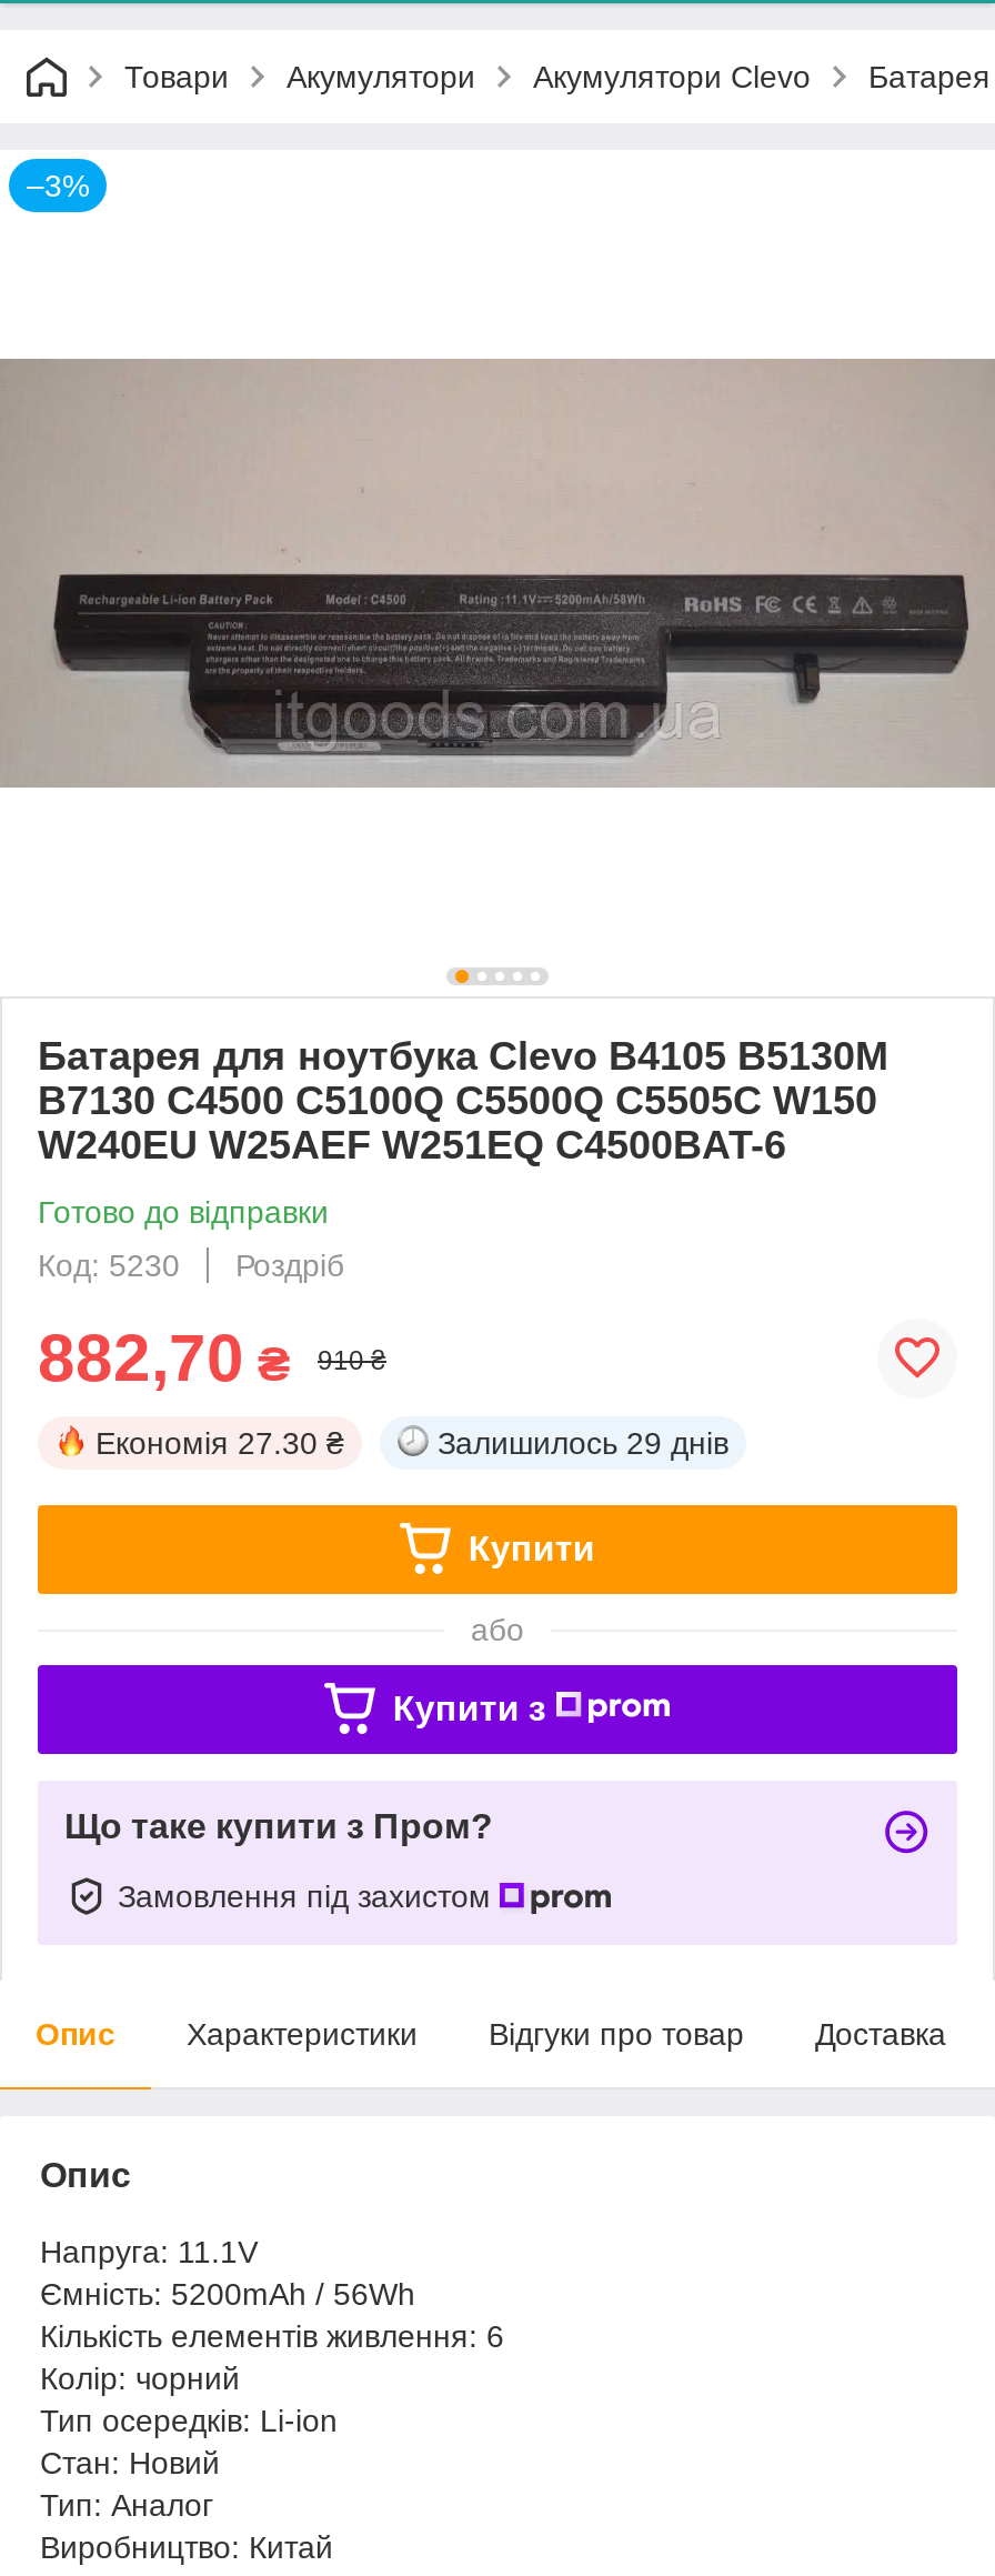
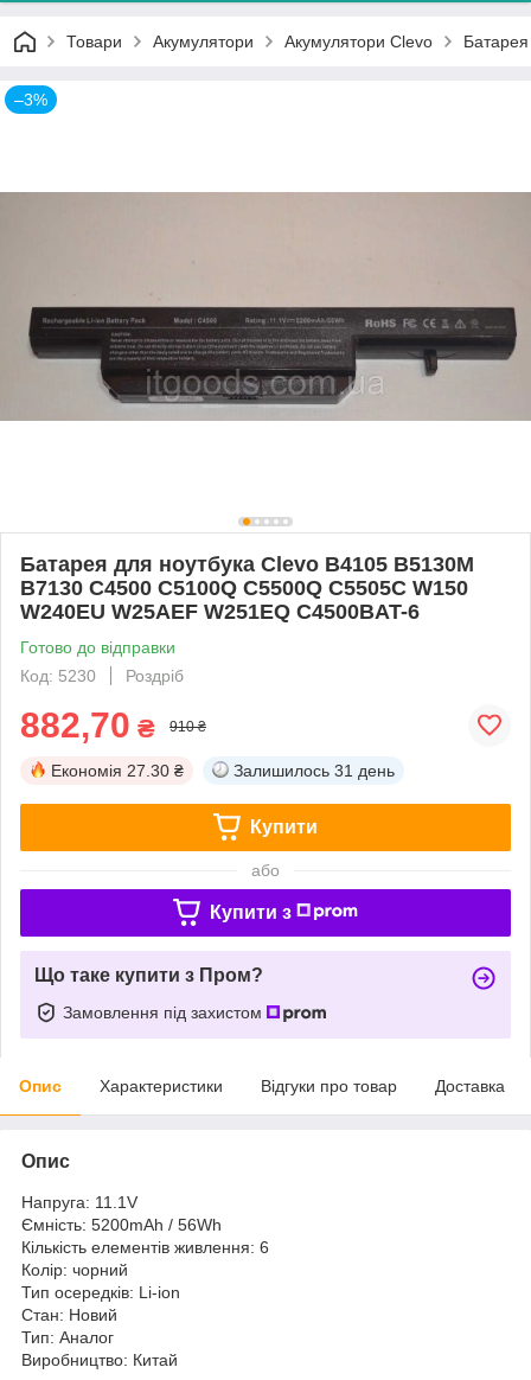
[438,1425,728,1460] Залишилось 29 днів -> [233,761,395,780] Залишилось 31 день

